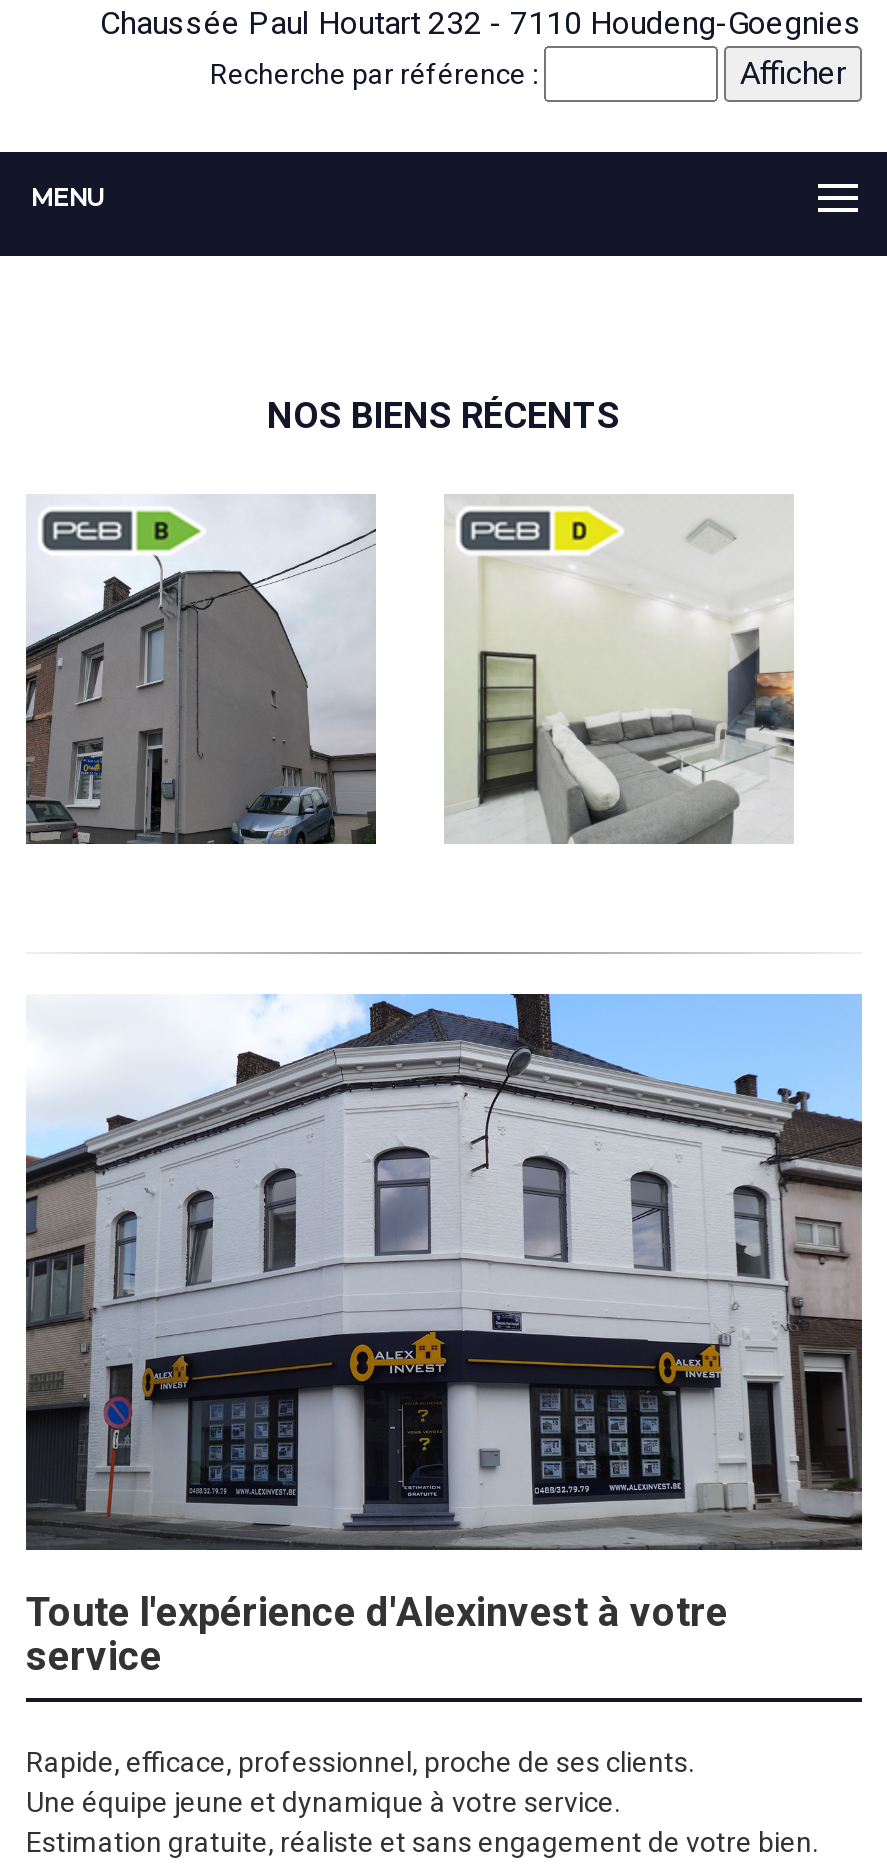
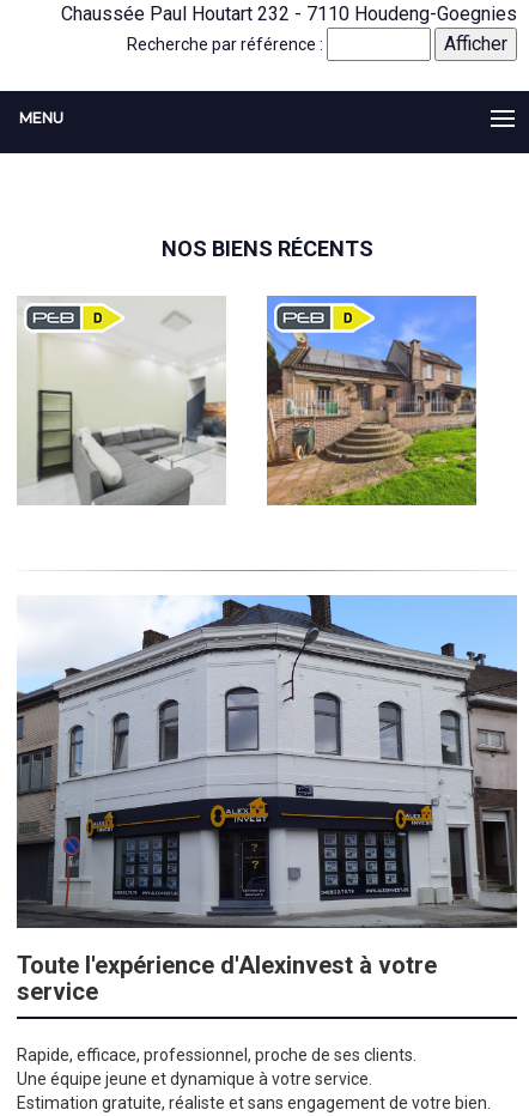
[24,498,378,846] [image] -> [17,297,226,505] [image]
[444,494,796,846] [image] -> [266,295,478,507] [image]

